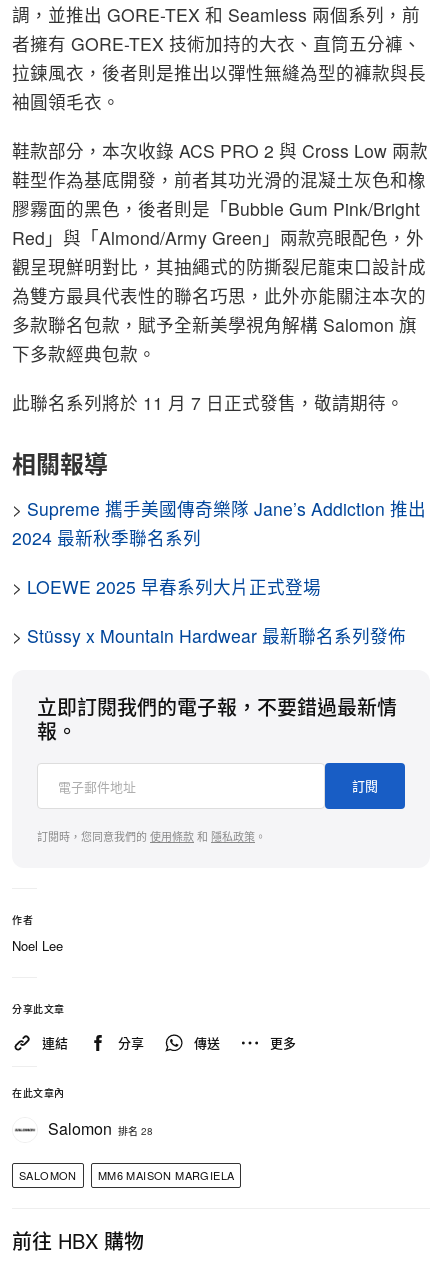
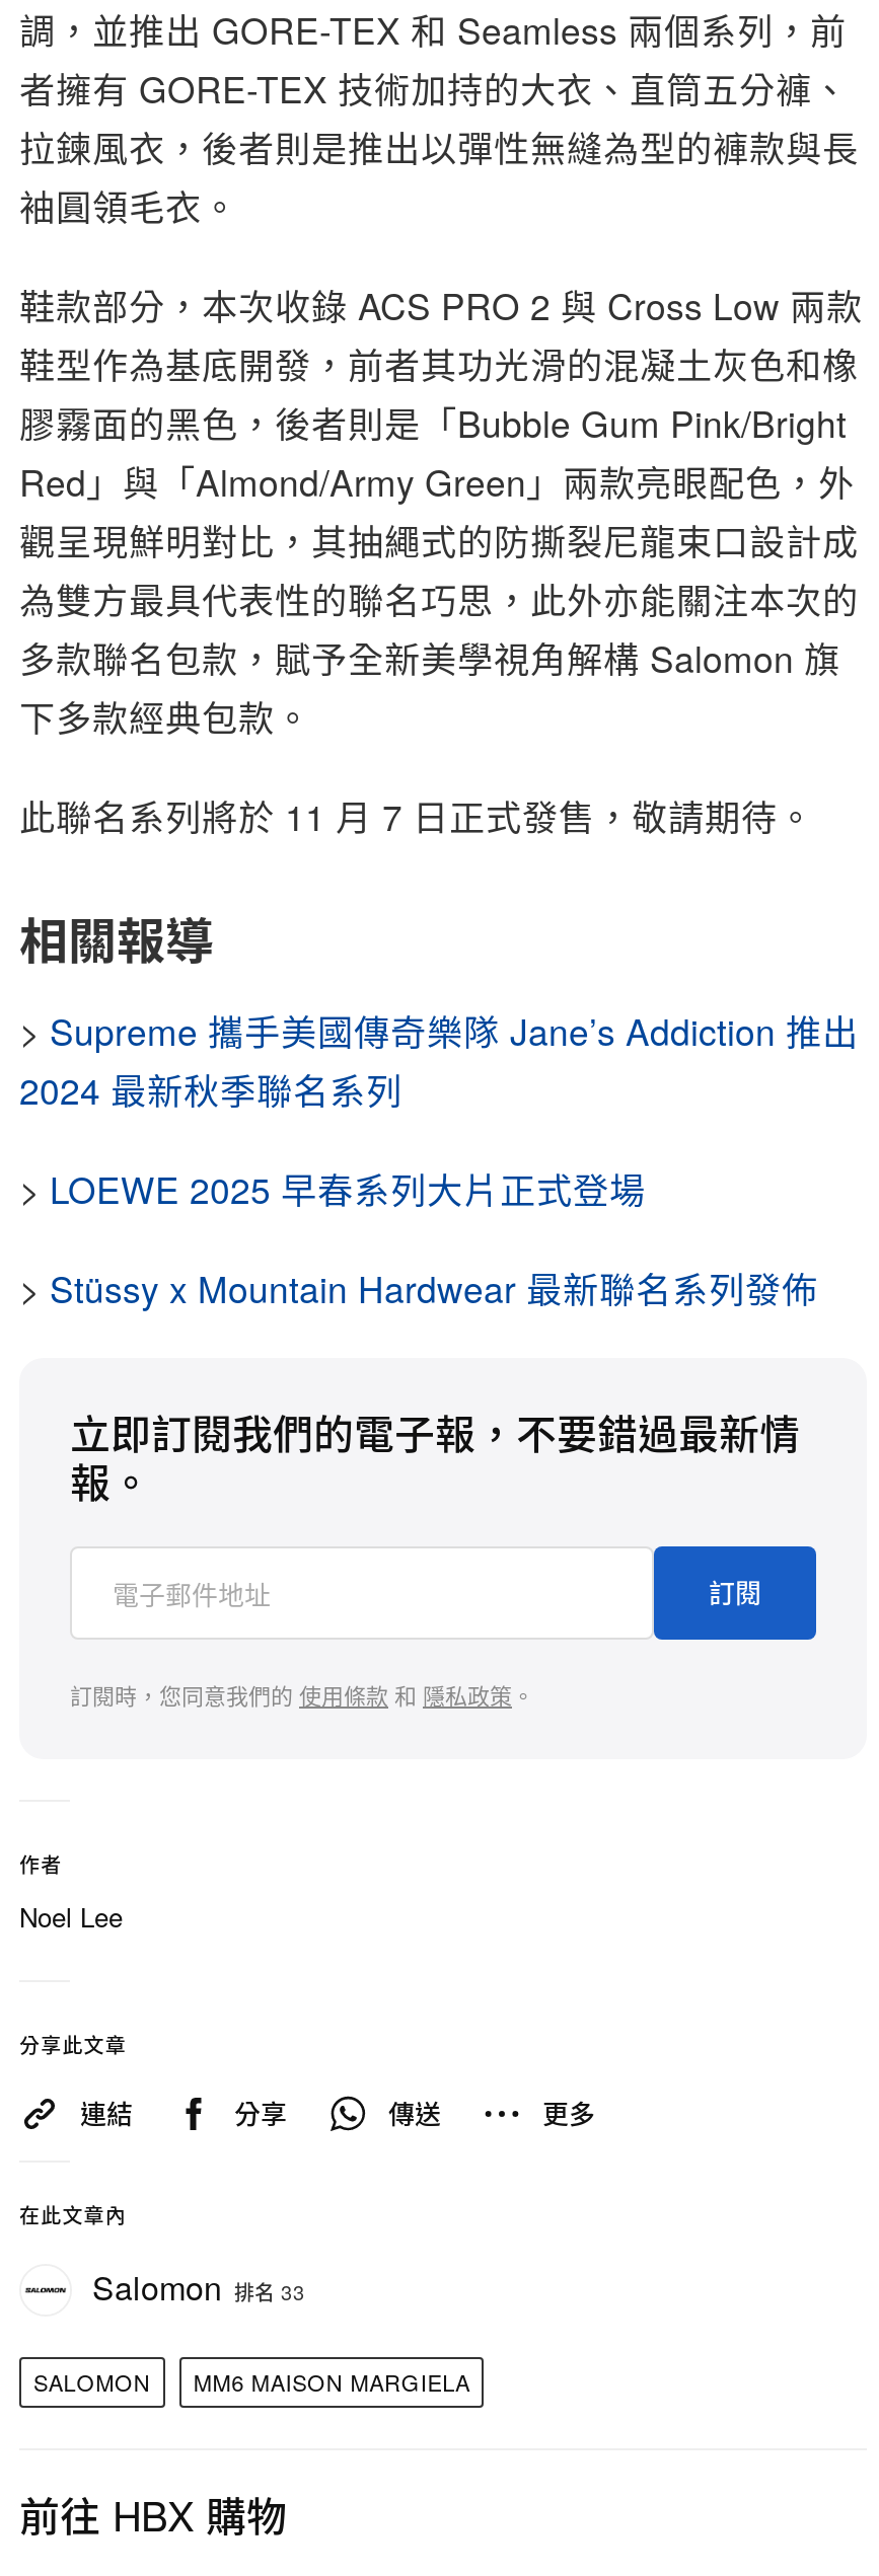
[48,1117,153,1140] Salomon 排名 28 -> [92,2263,305,2310] Salomon 排名 33

